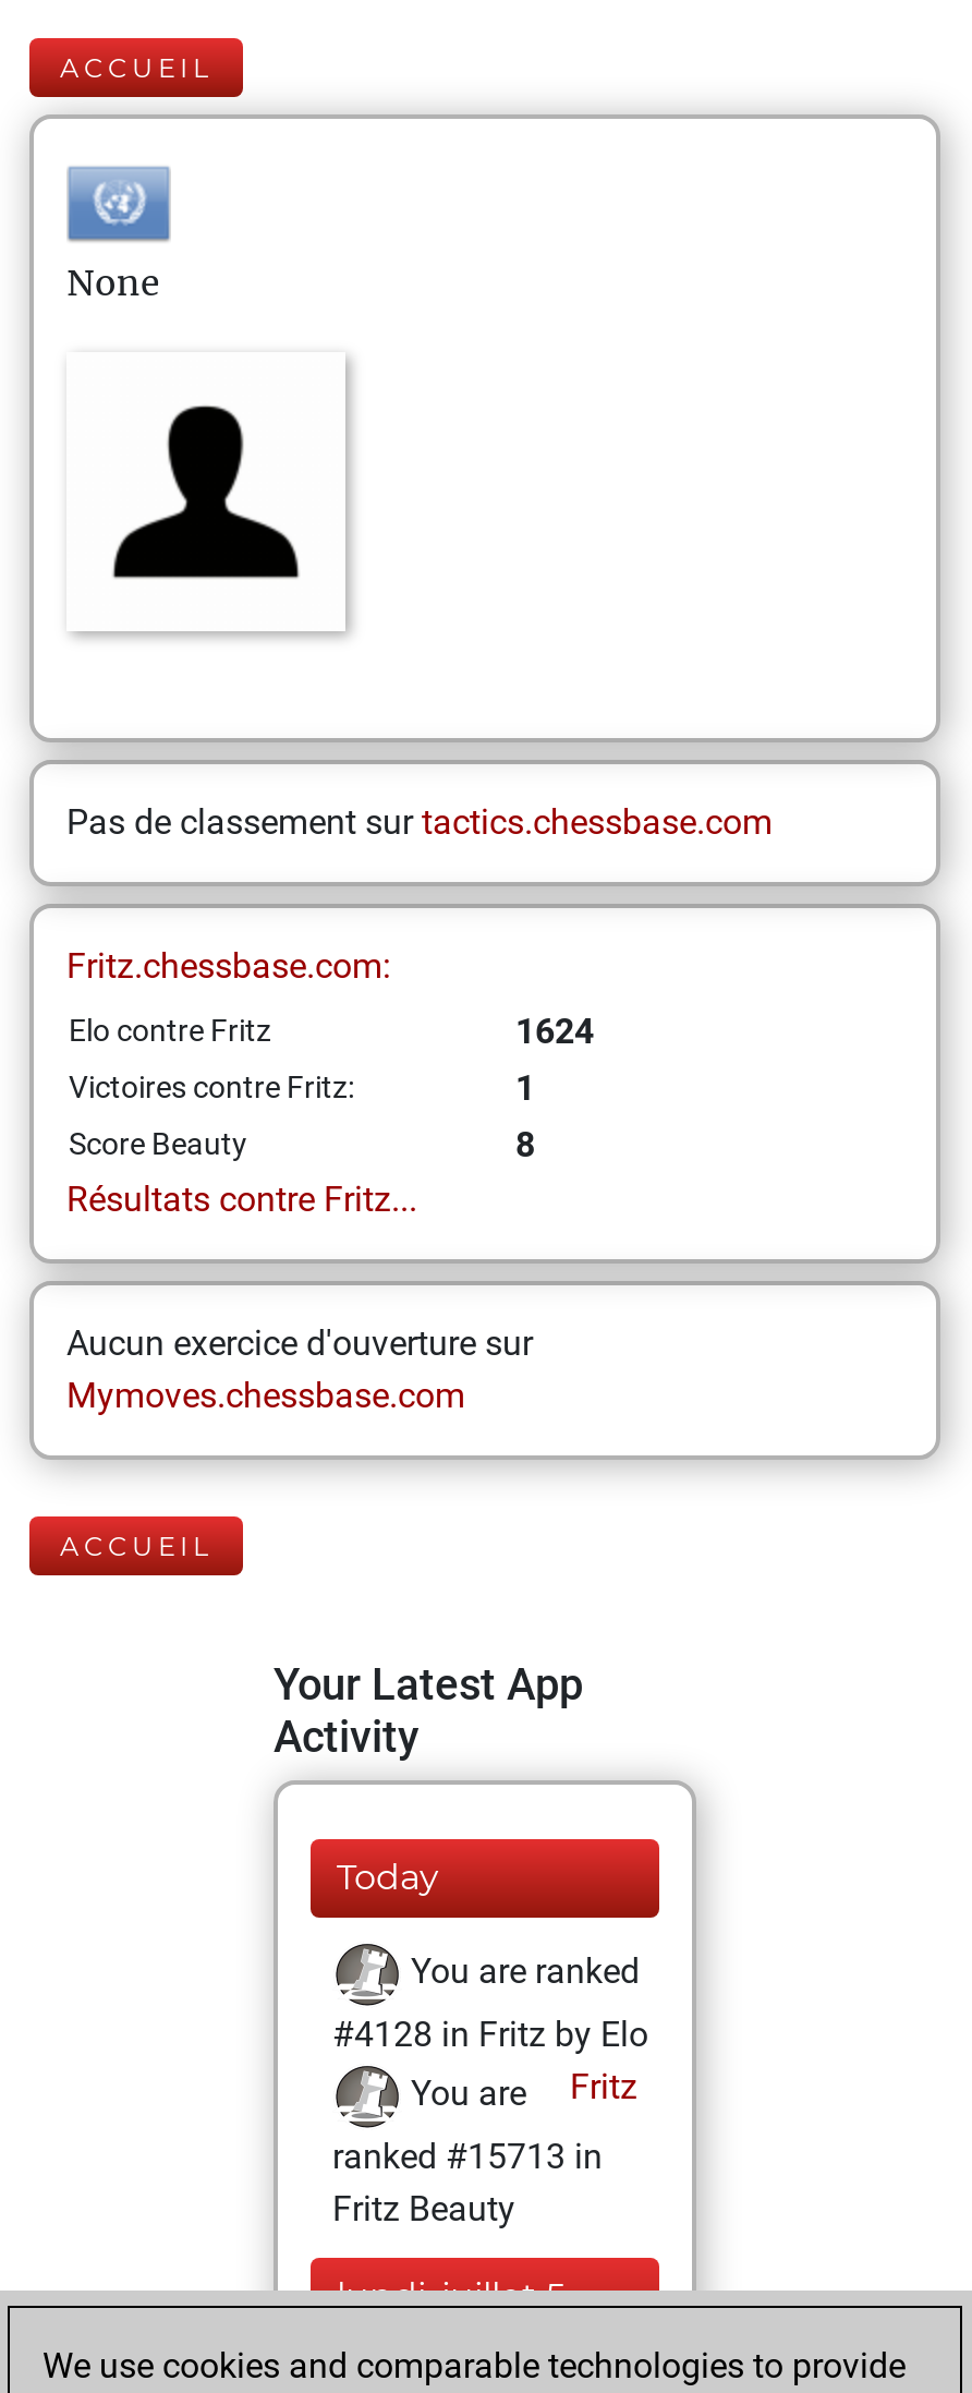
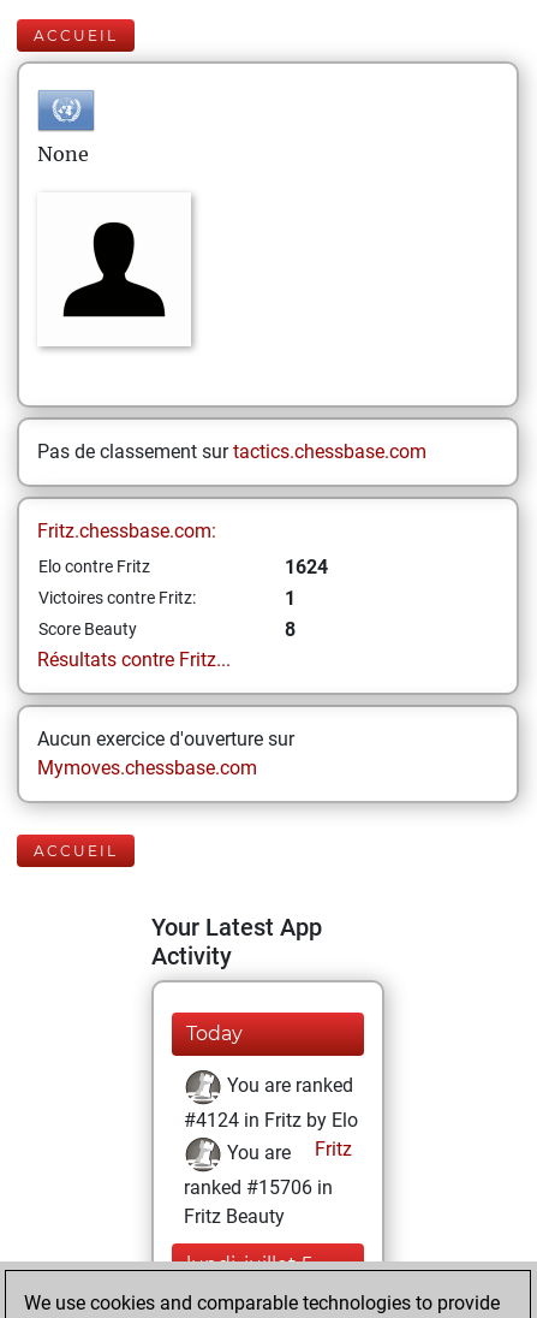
[332,2014,648,2055] #4128 in Fritz by Elo -> [184,1109,358,1132] #4124 in Fritz by Elo
[332,2136,603,2177] ranked #15713 in -> [184,1176,333,1199] ranked #15706 in

